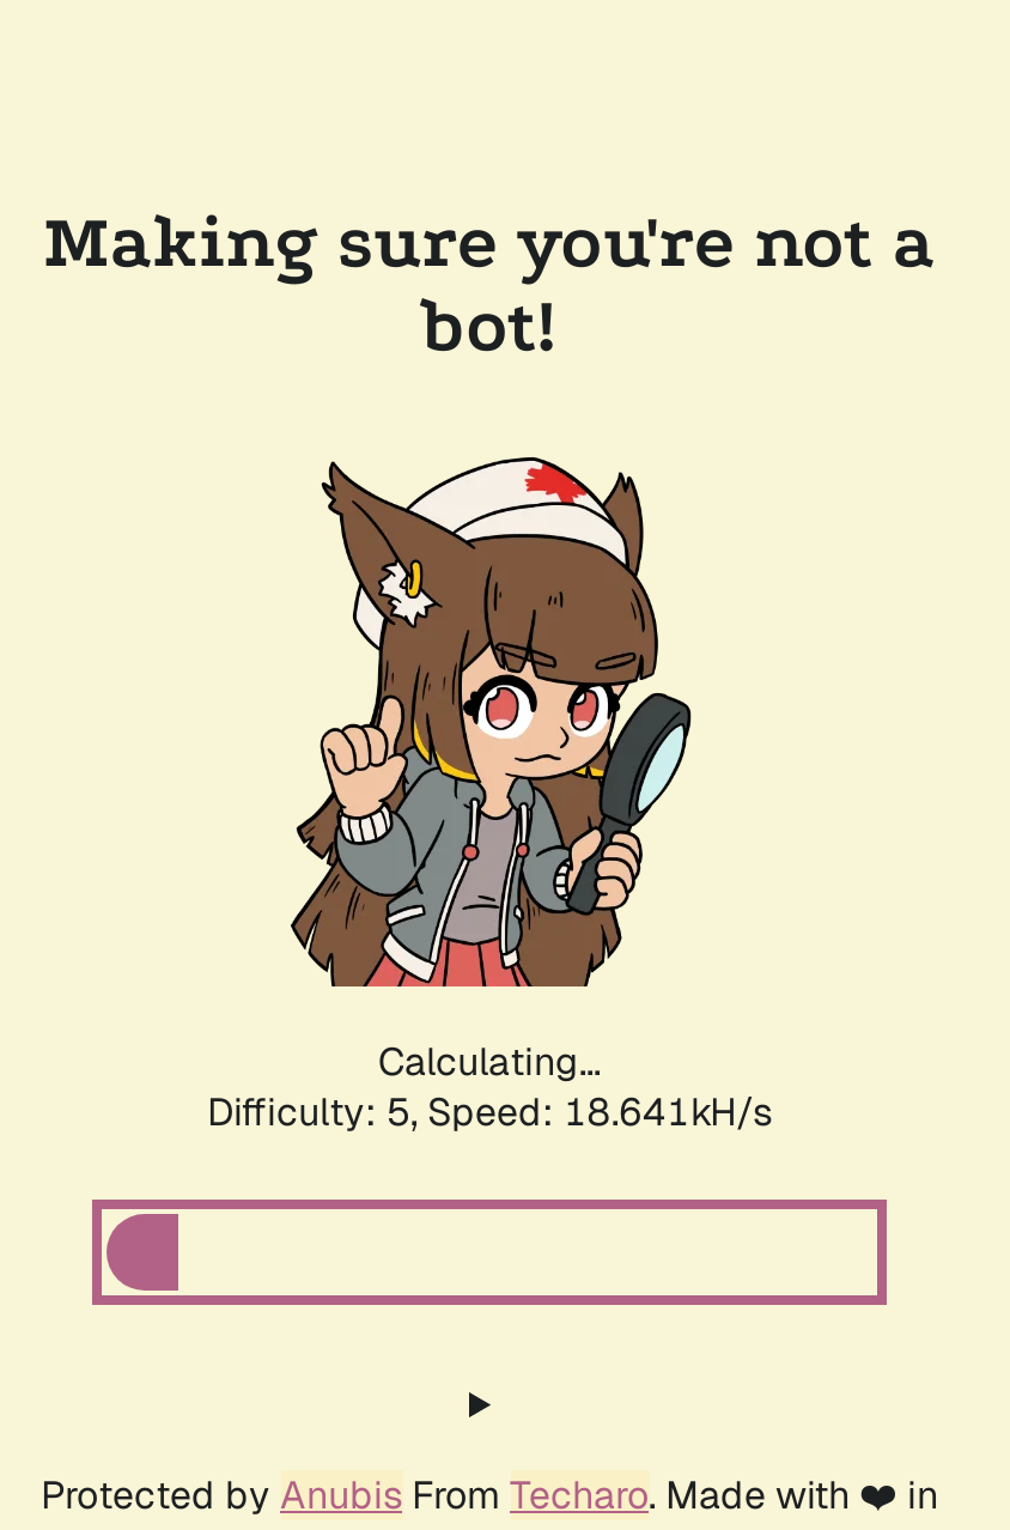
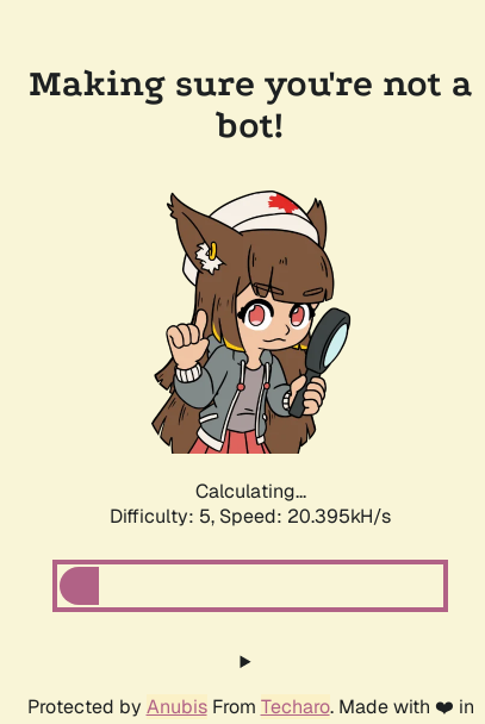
[207,1087,772,1137] Difficulty: 5, Speed: 18.641kH/s -> [110,504,391,529] Difficulty: 5, Speed: 20.395kH/s

